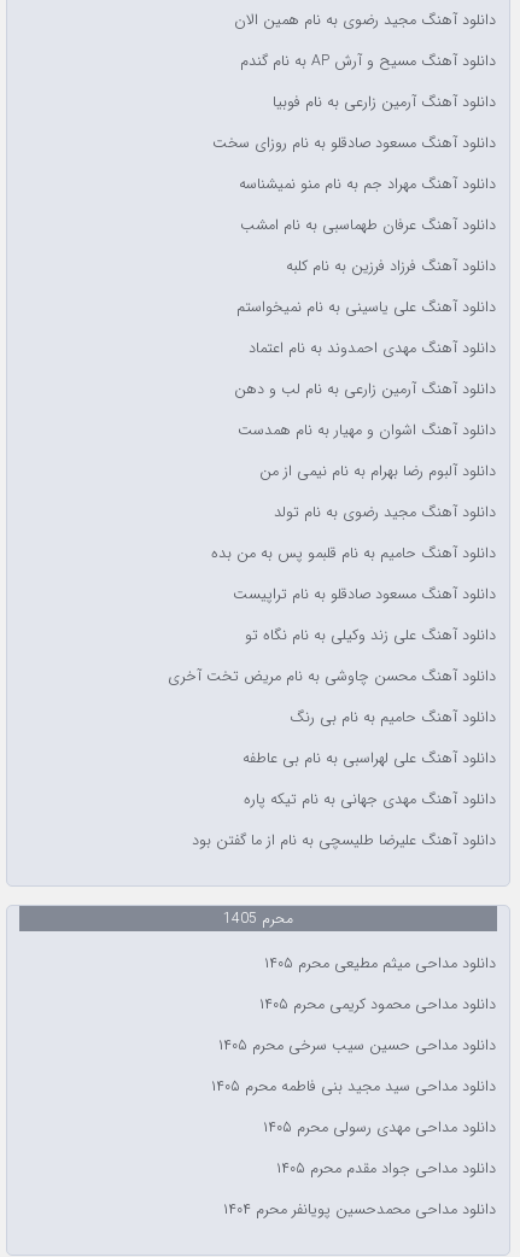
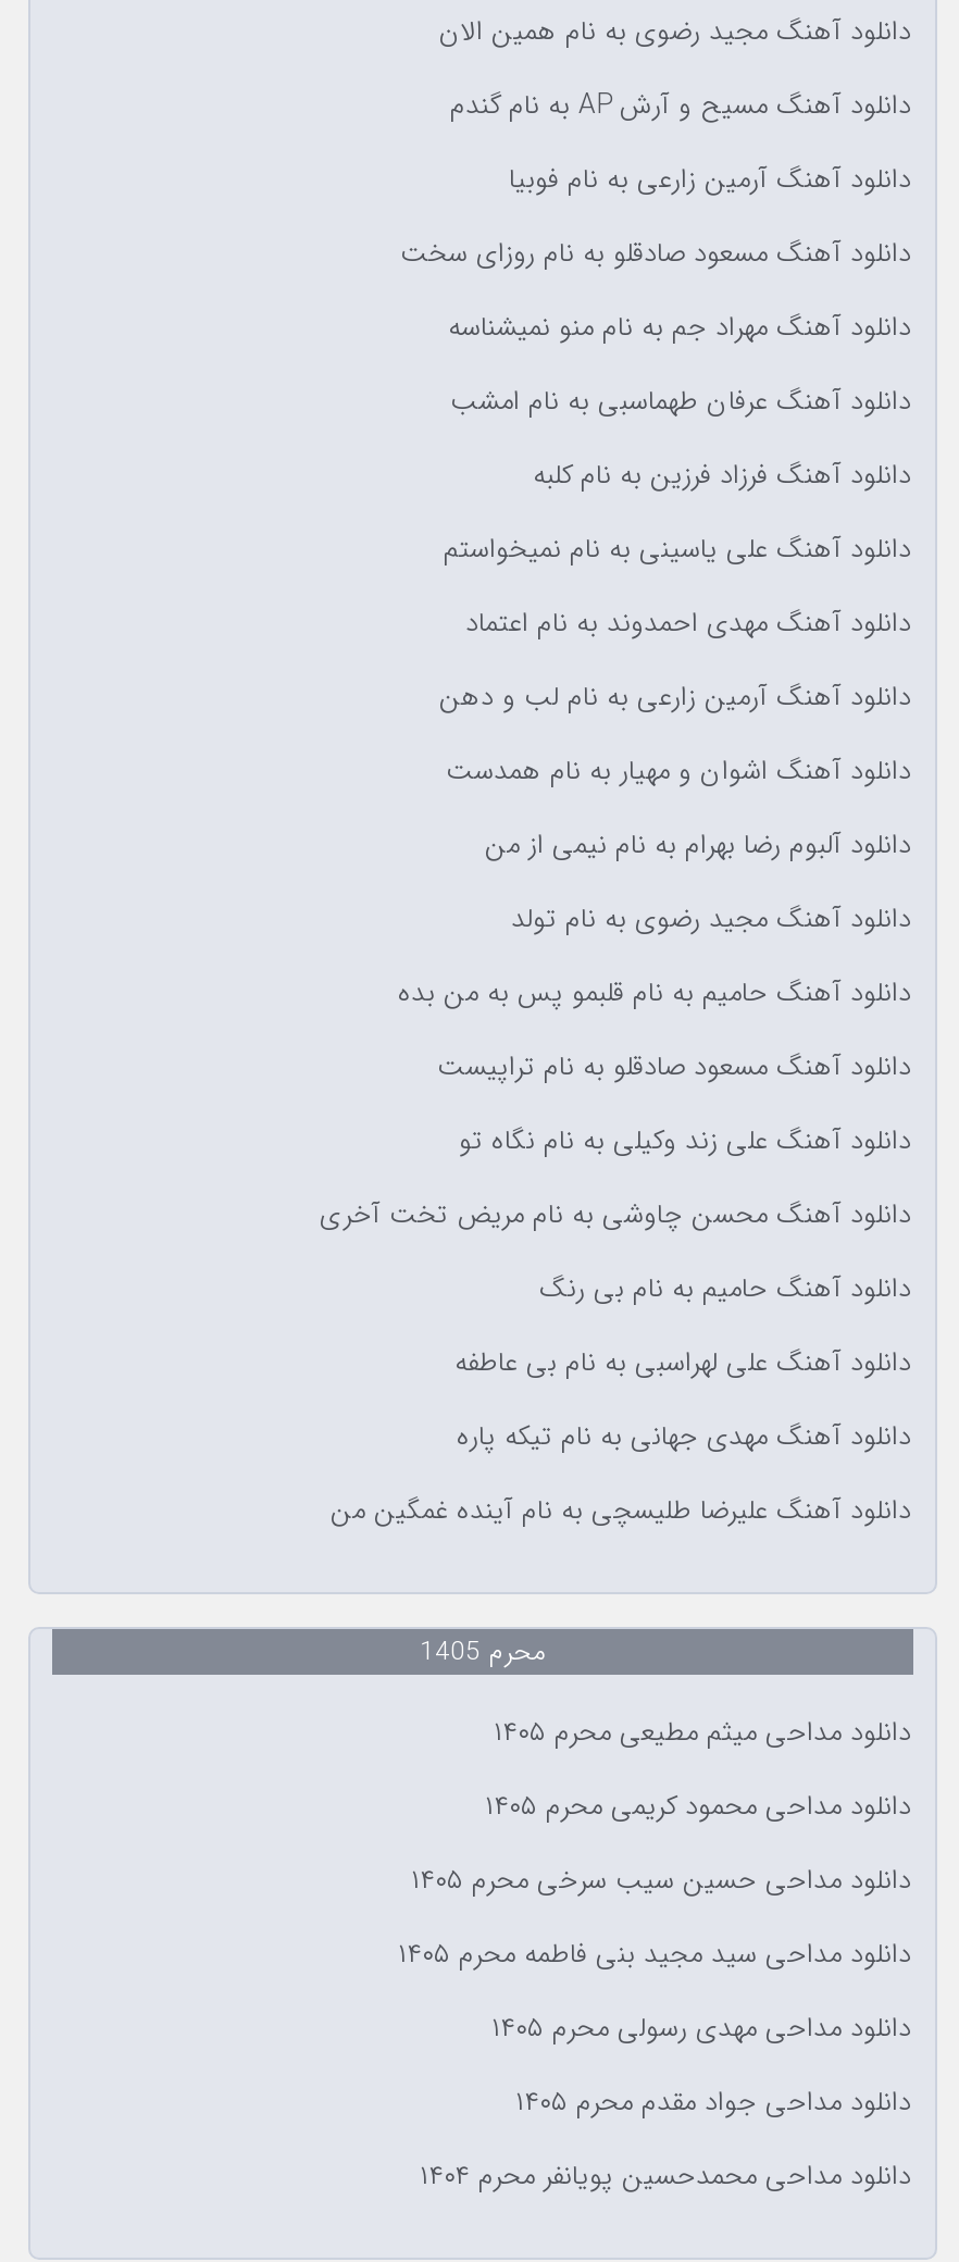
[192,829,496,853] دانلود آهنگ علیرضا طلیسچی به نام از ما گفتن بود -> [331,1489,911,1533] دانلود آهنگ علیرضا طلیسچی به نام آینده غمگین من

